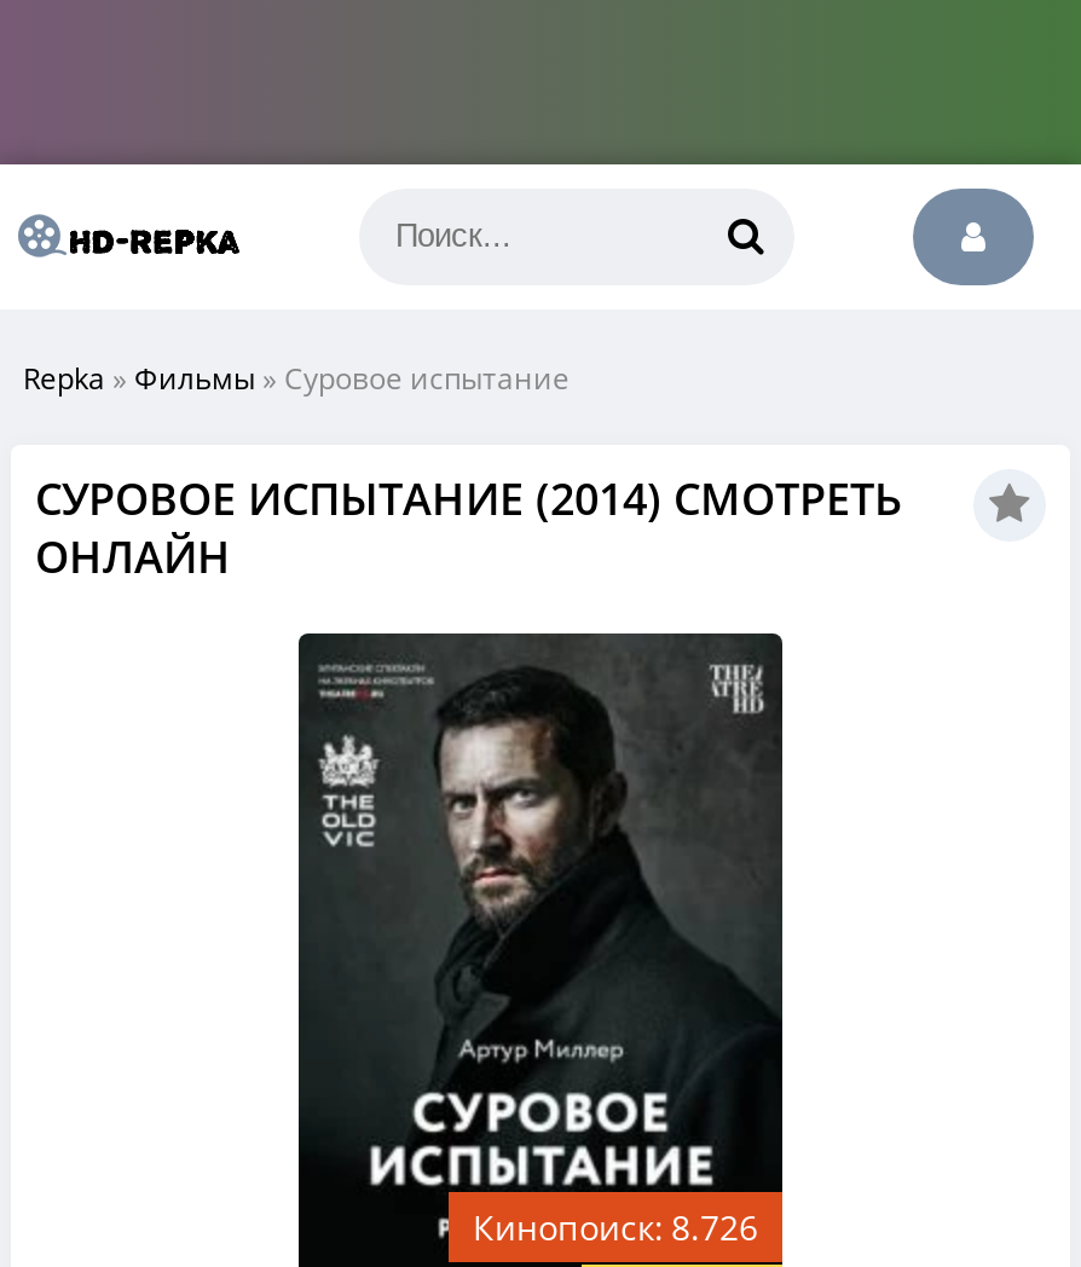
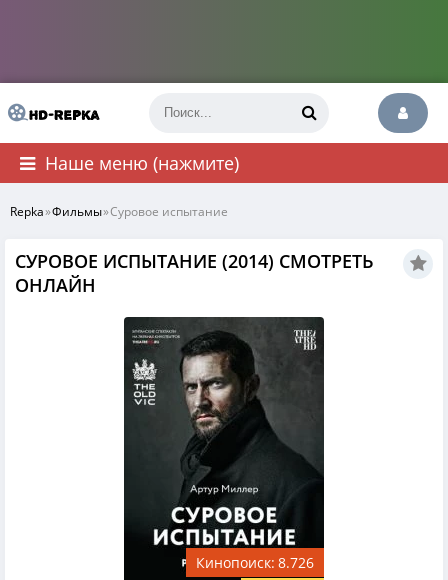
none -> [45,151,239,175] Наше меню (нажмите)

